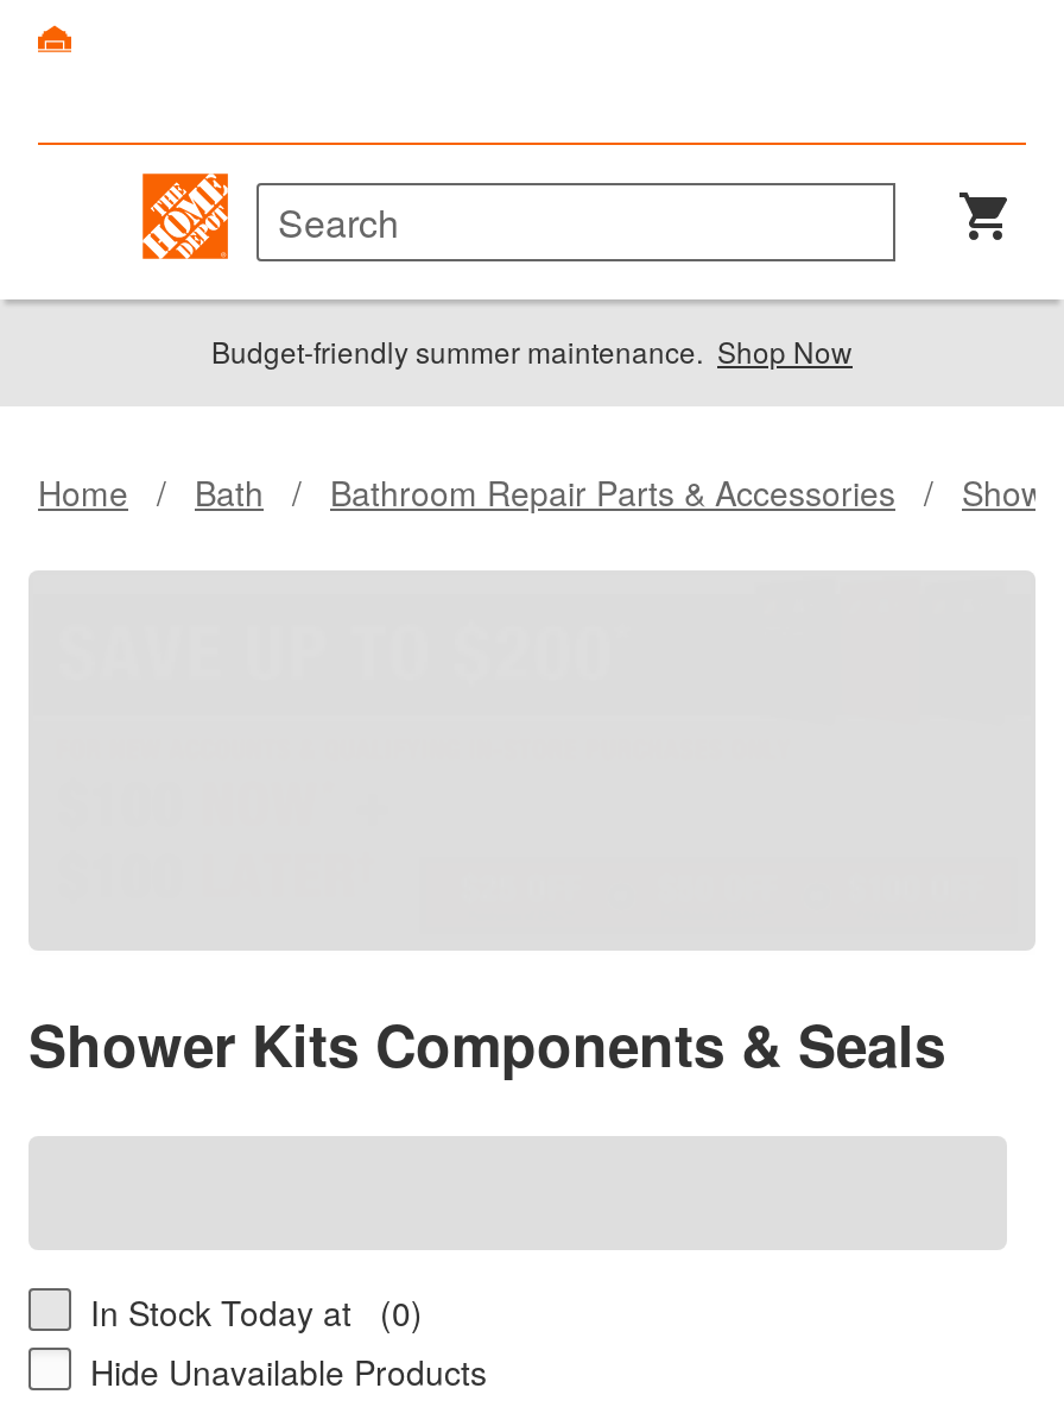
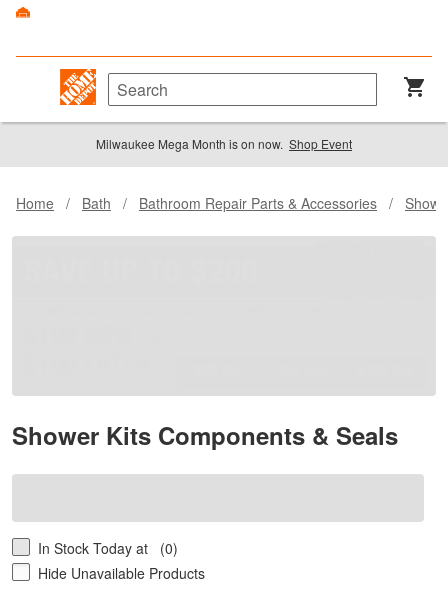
[211,332,853,372] Budget-friendly summer maintenance. Shop Now -> [96,135,352,152] Milwaukee Mega Month is on now. Shop Event

